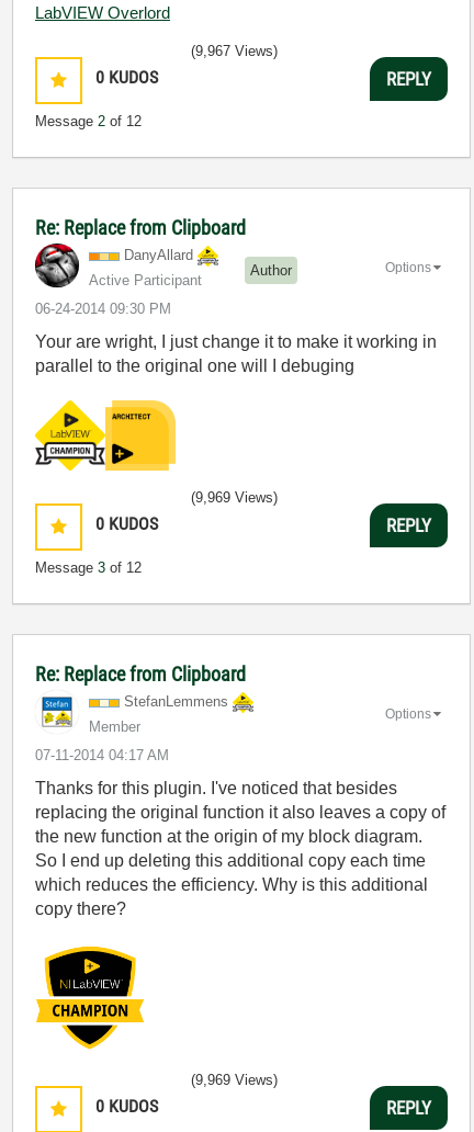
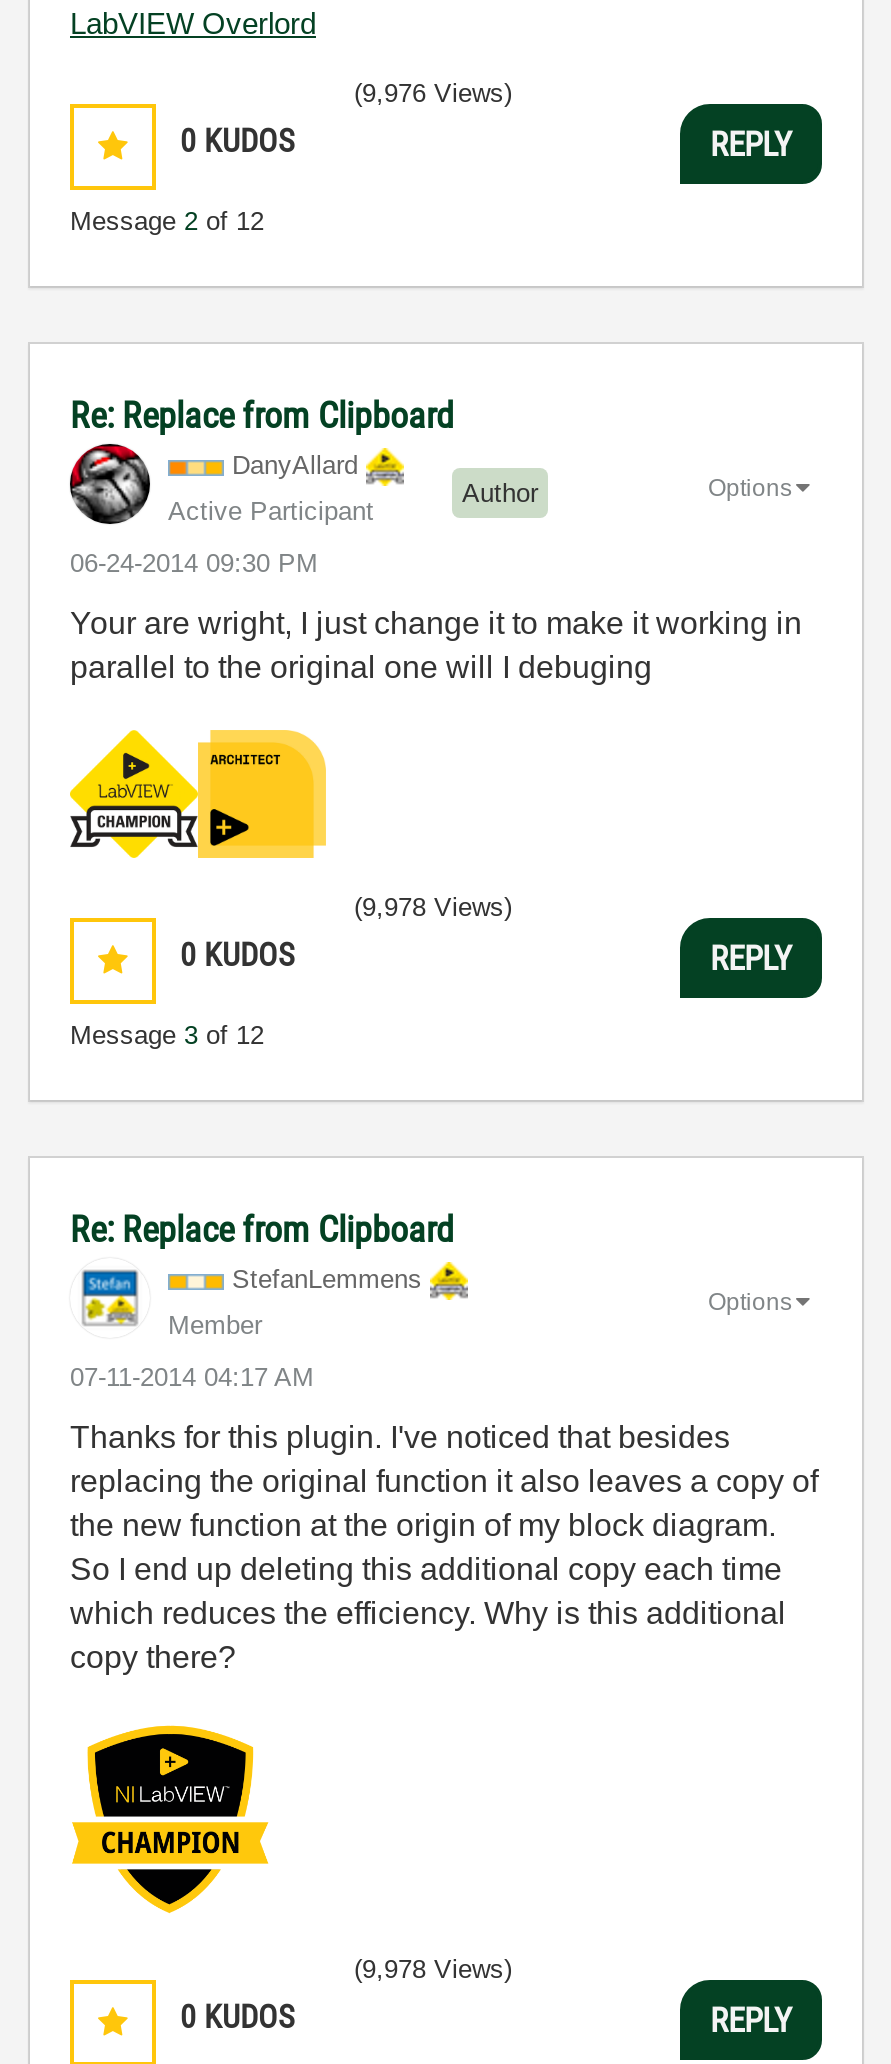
[191,43,278,59] (9,967 Views) -> [354,78,512,108] (9,976 Views)
[191,489,278,506] (9,969 Views) -> [354,892,512,922] (9,978 Views)
[191,1072,278,1088] (9,969 Views) -> [354,1954,512,1984] (9,978 Views)

